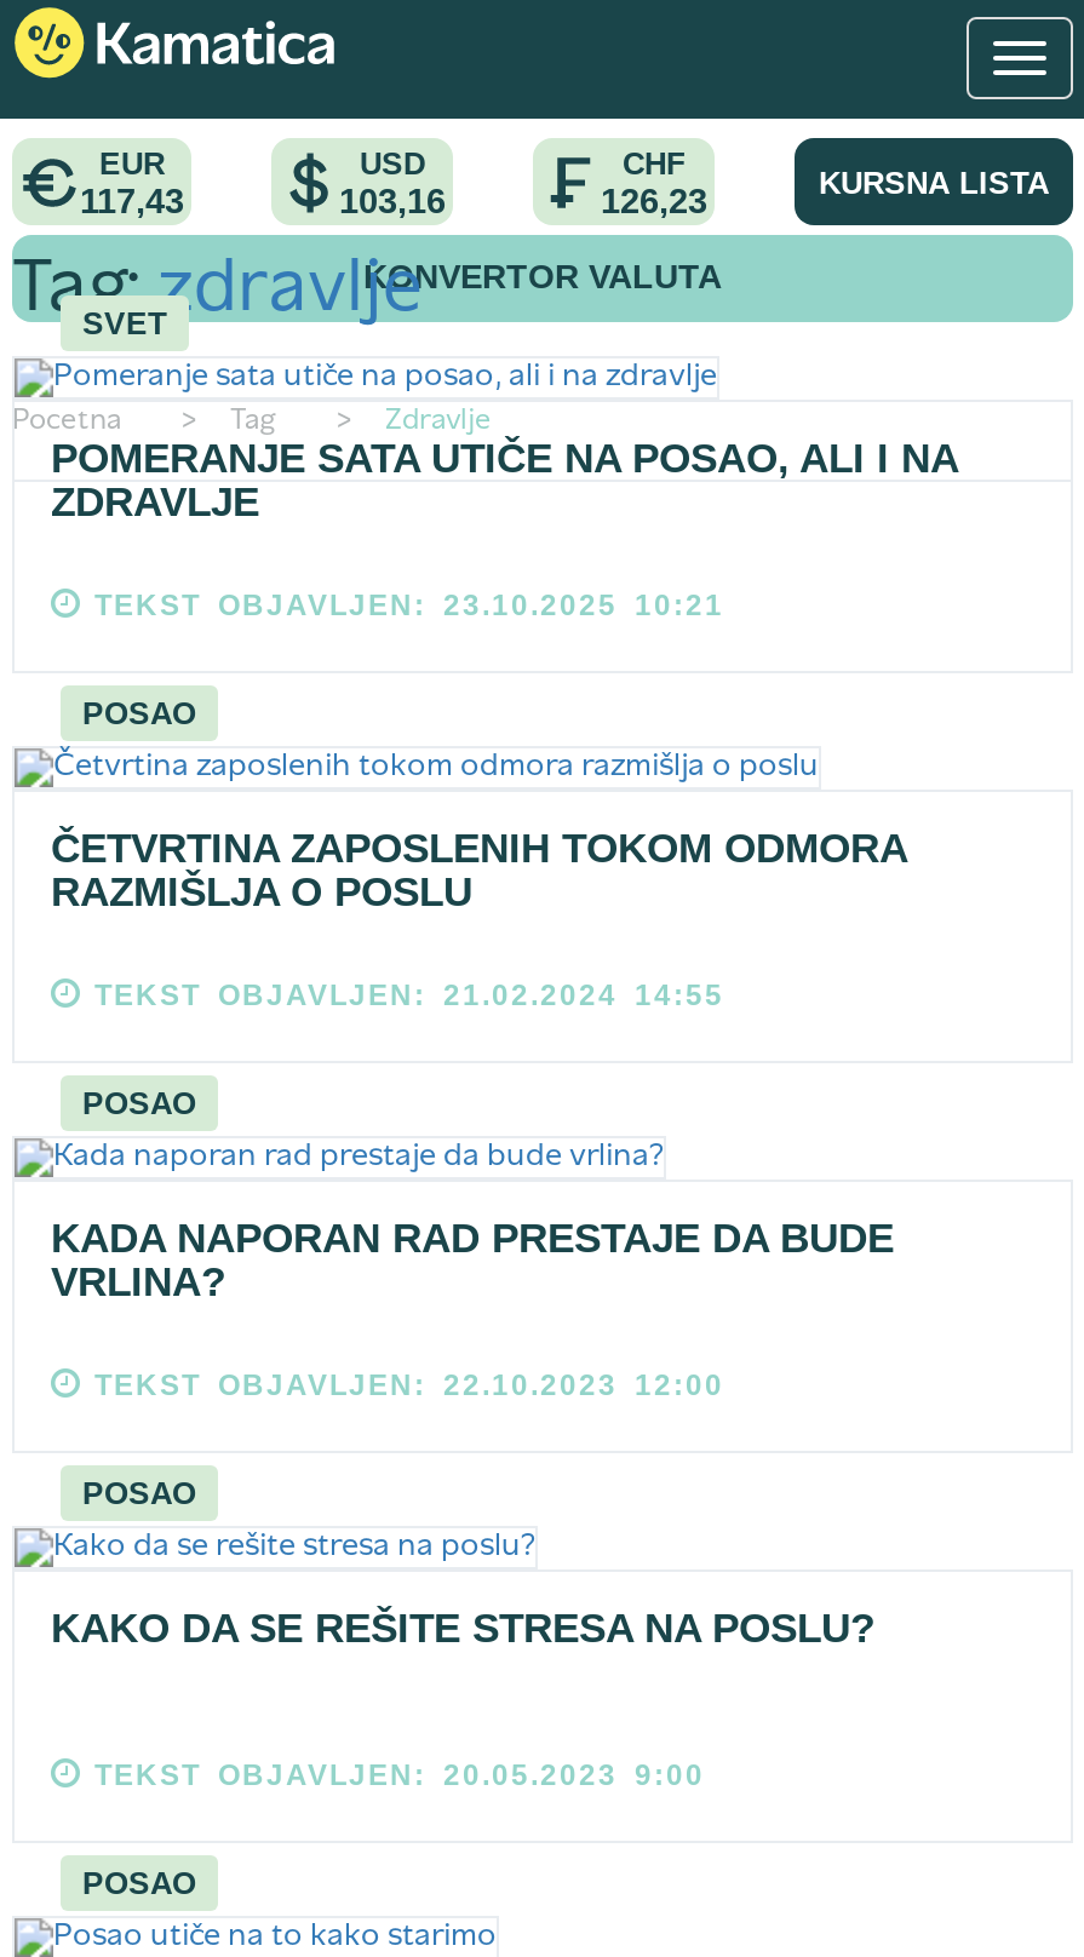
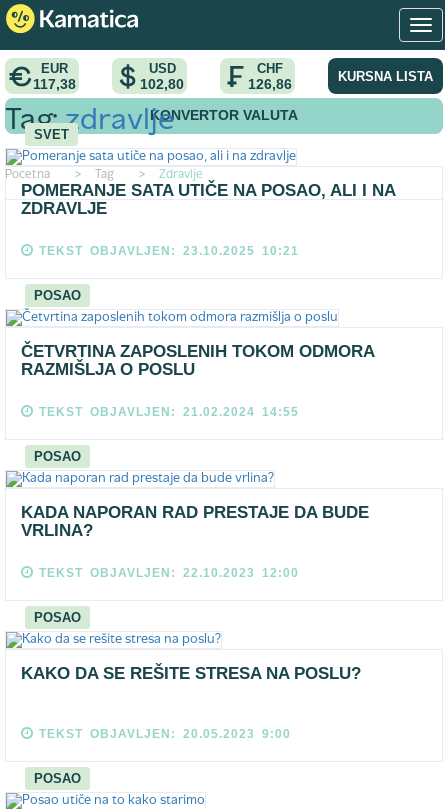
[80,180,184,219] 117,43 -> [33,75,76,91] 117,38
[339,180,446,219] 103,16 -> [140,75,184,91] 102,80
[601,180,707,219] 126,23 -> [248,75,292,91] 126,86

